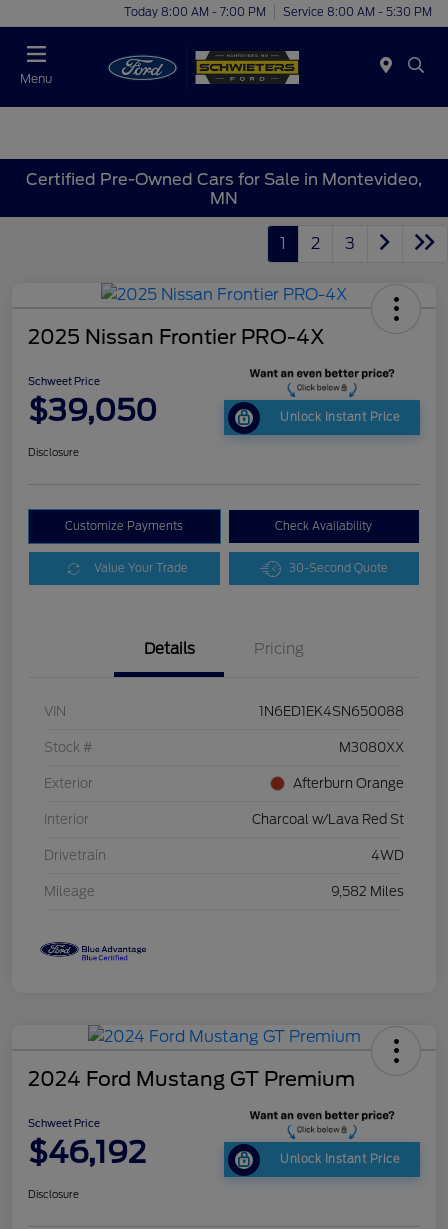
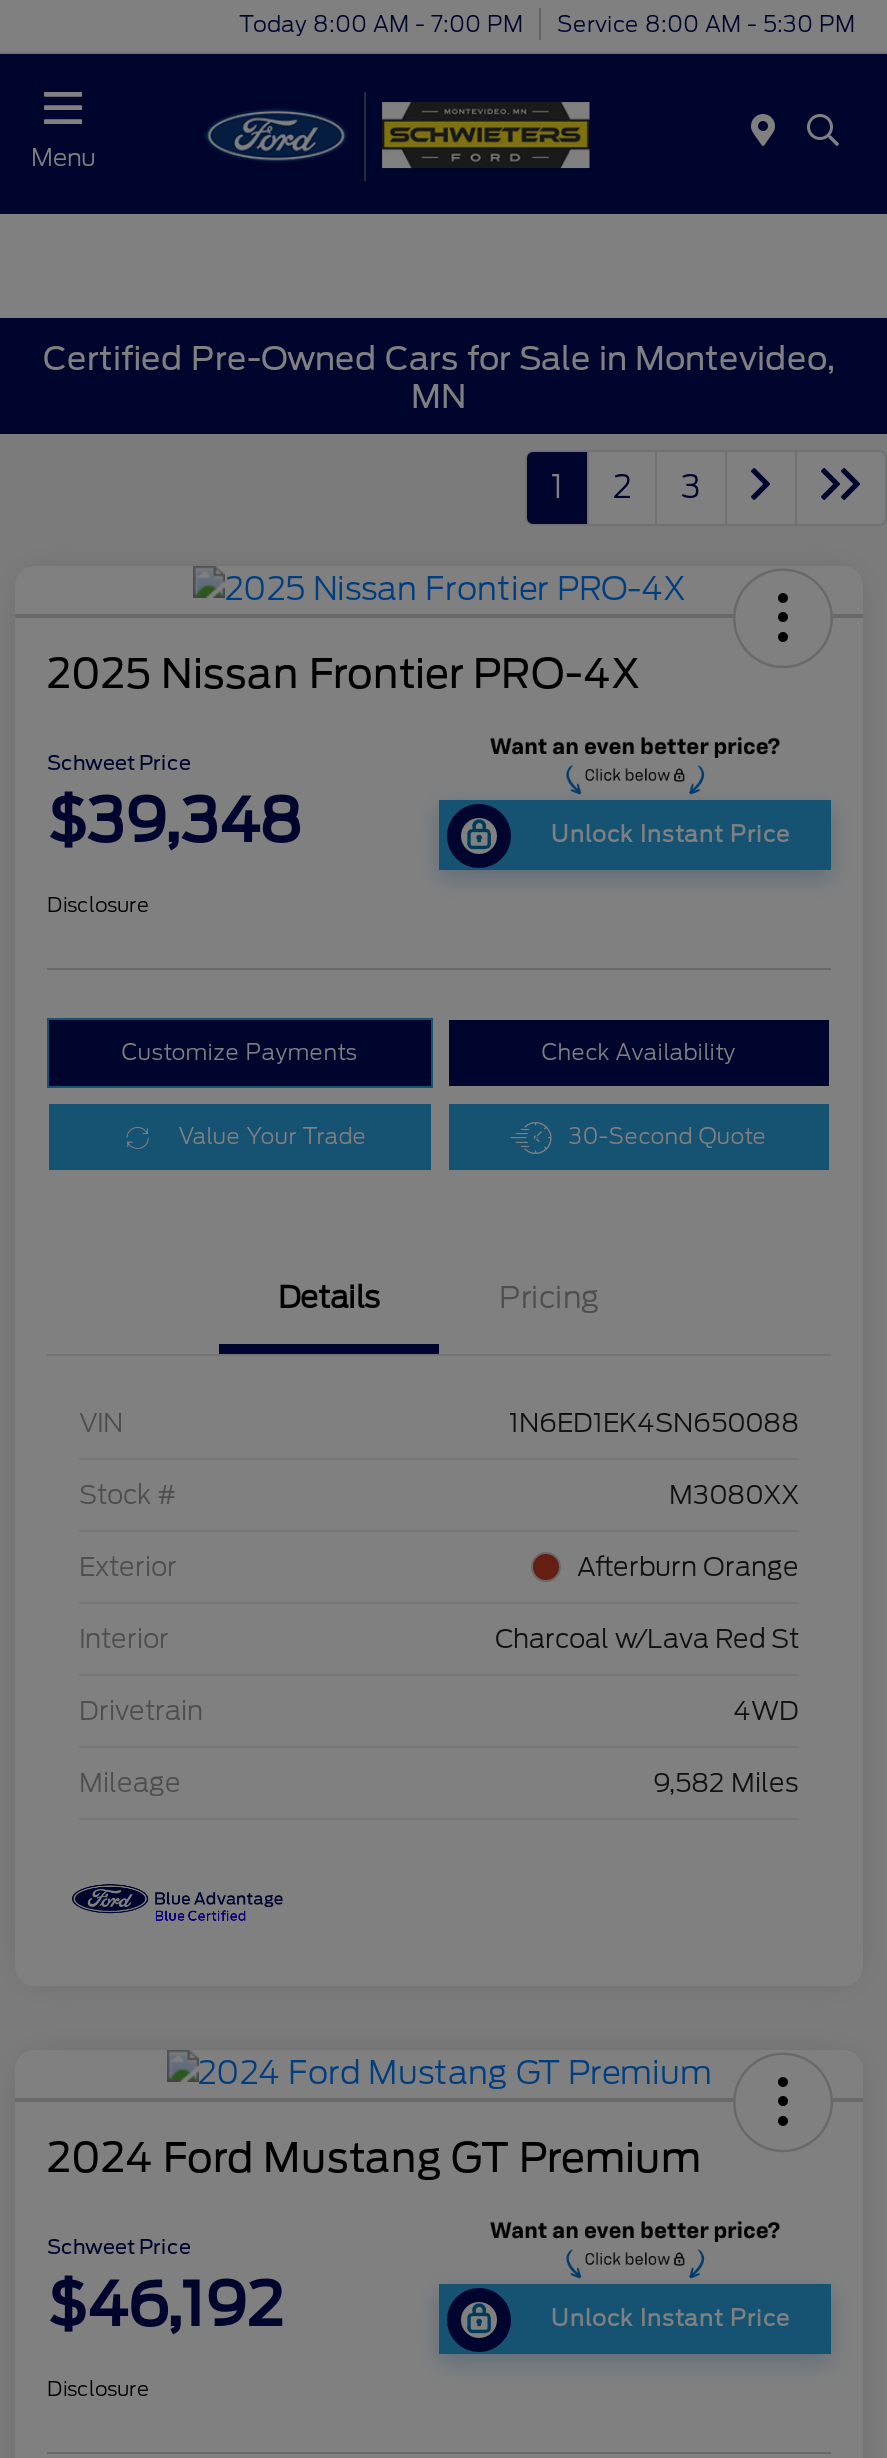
[28,392,157,428] $39,050 -> [47,785,301,857] $39,348

